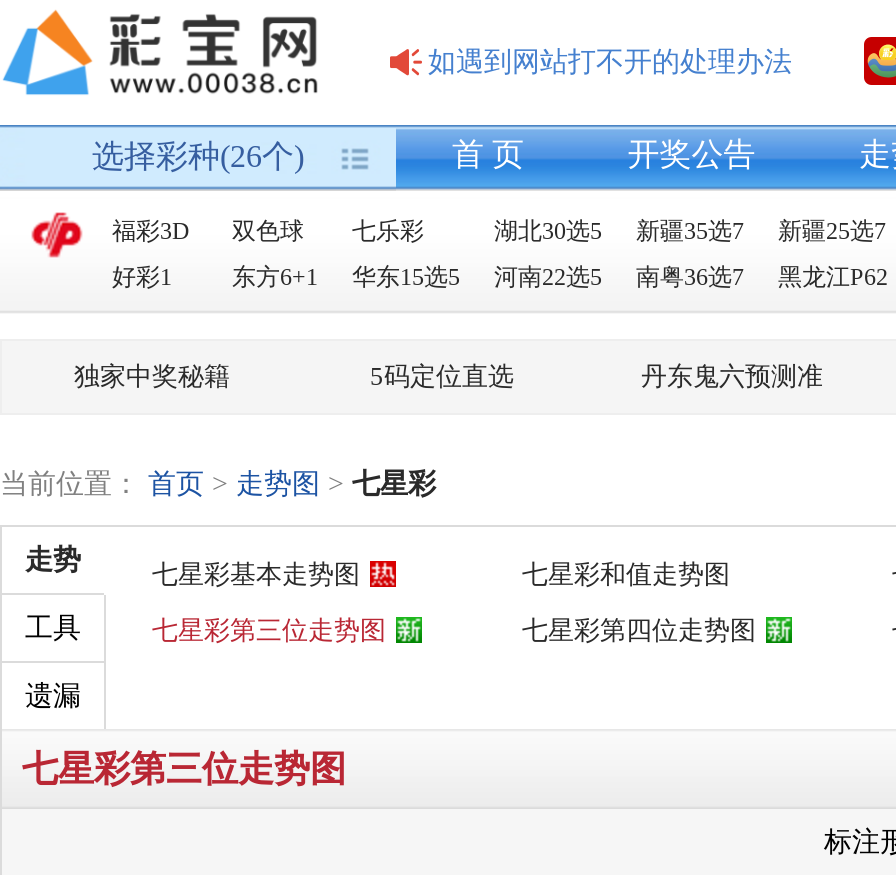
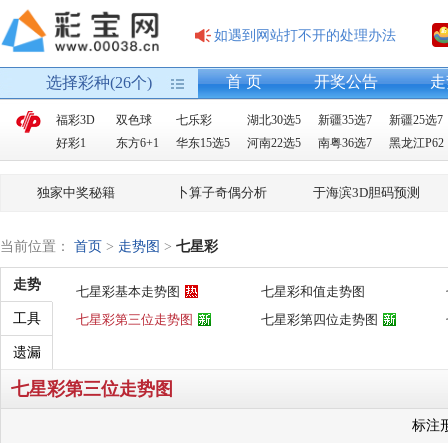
[370,361,823,391] 5码定位直选 | 丹东鬼六预测准 -> [175,185,419,200] 卜算子奇偶分析 | 于海滨3D胆码预测

